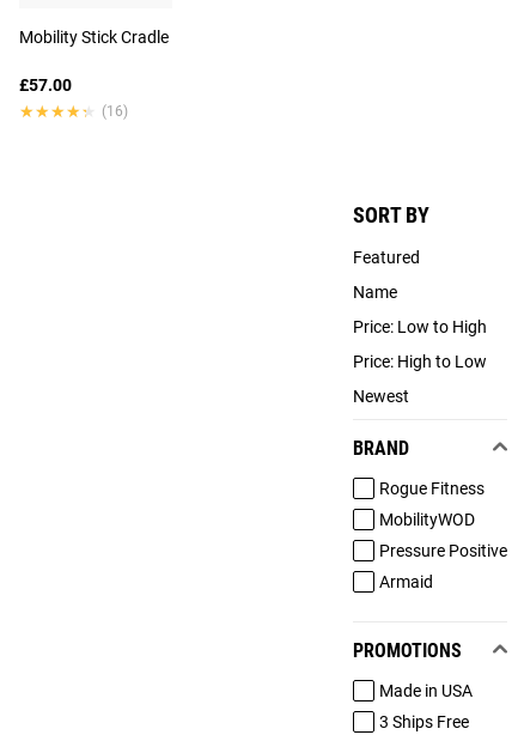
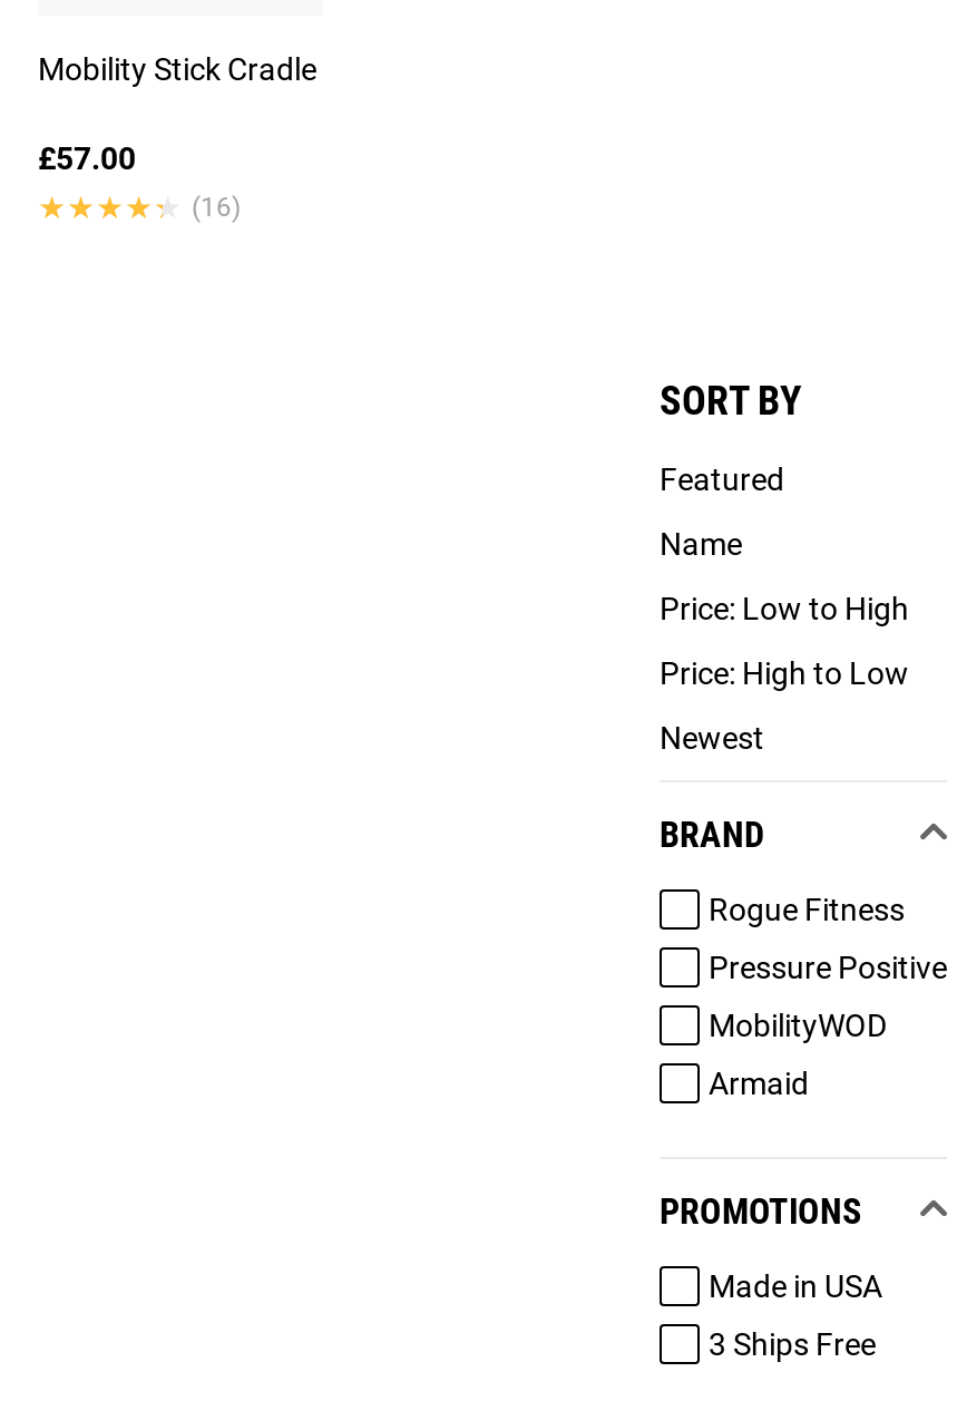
moved [379,509,475,529] -> [709,1006,887,1042]: MobilityWOD
moved [379,540,507,560] -> [709,948,947,984]: Pressure Positive

